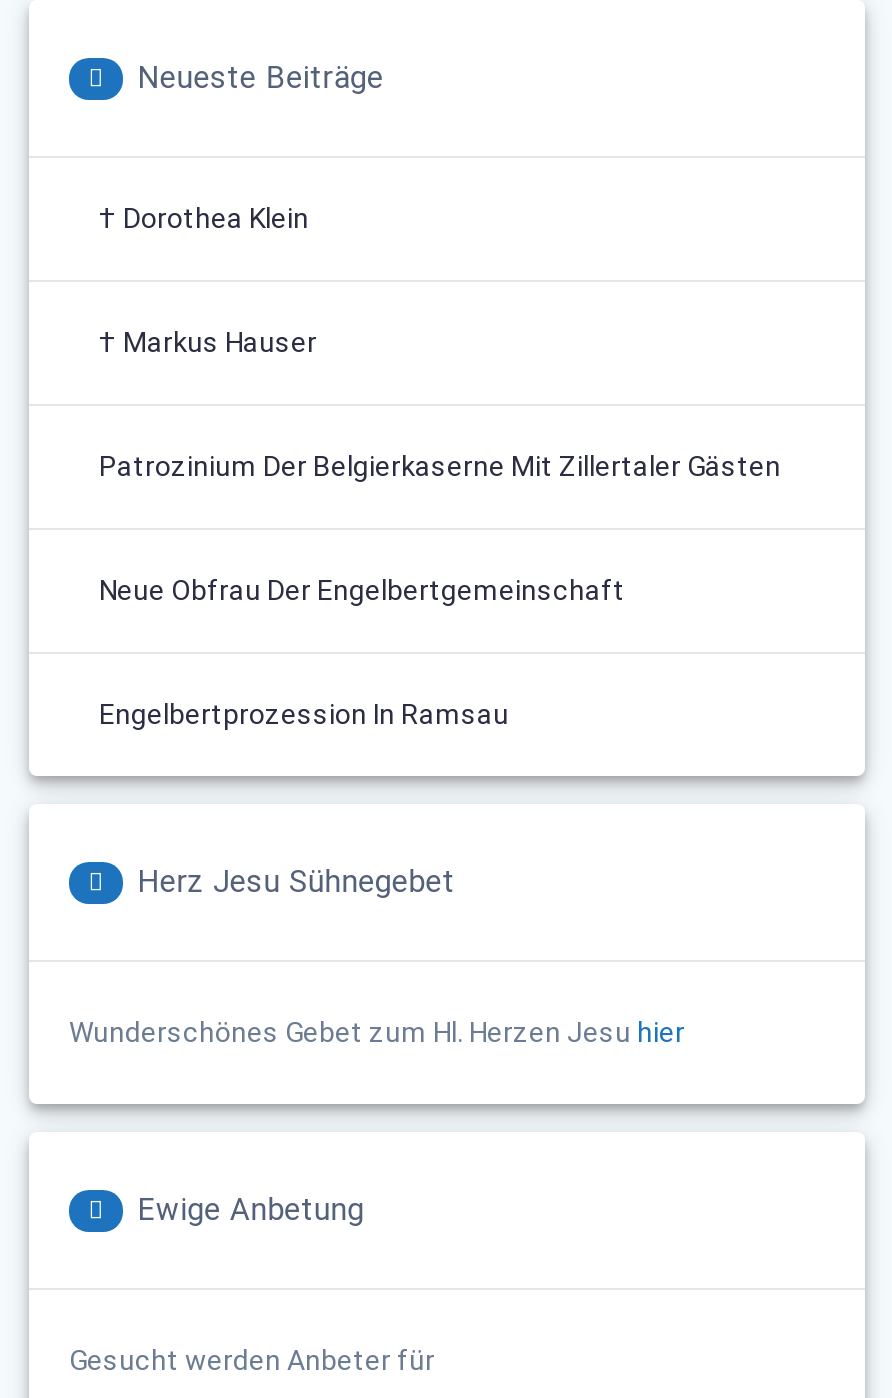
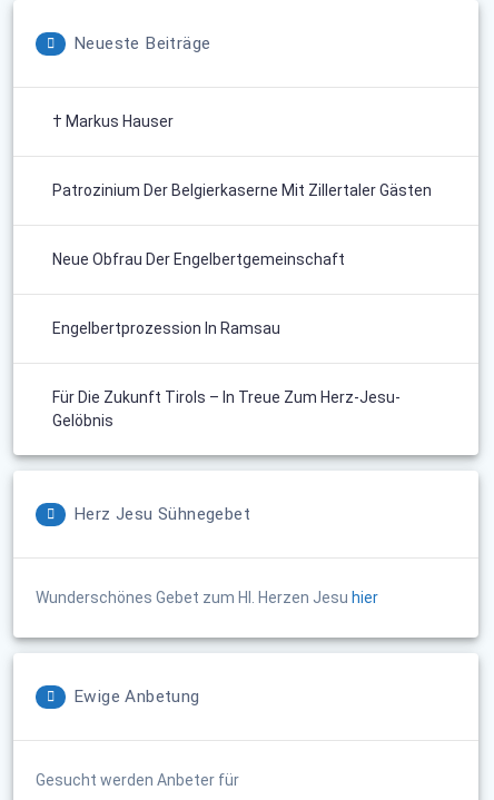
[99,202,309,234] † Dorothea Klein -> none
moved [99,326,781,730] -> [52,112,432,337]: † Markus Hauser | Patrozinium Der Belgierkaserne Mit Zillertaler Gästen | Neue Obfrau Der Engelbertgemeinschaft | Engelbertprozession In Ramsau
none -> [52,388,401,430] Für Die Zukunft Tirols – In Treue Zum Herz-Jesu- | Gelöbnis

